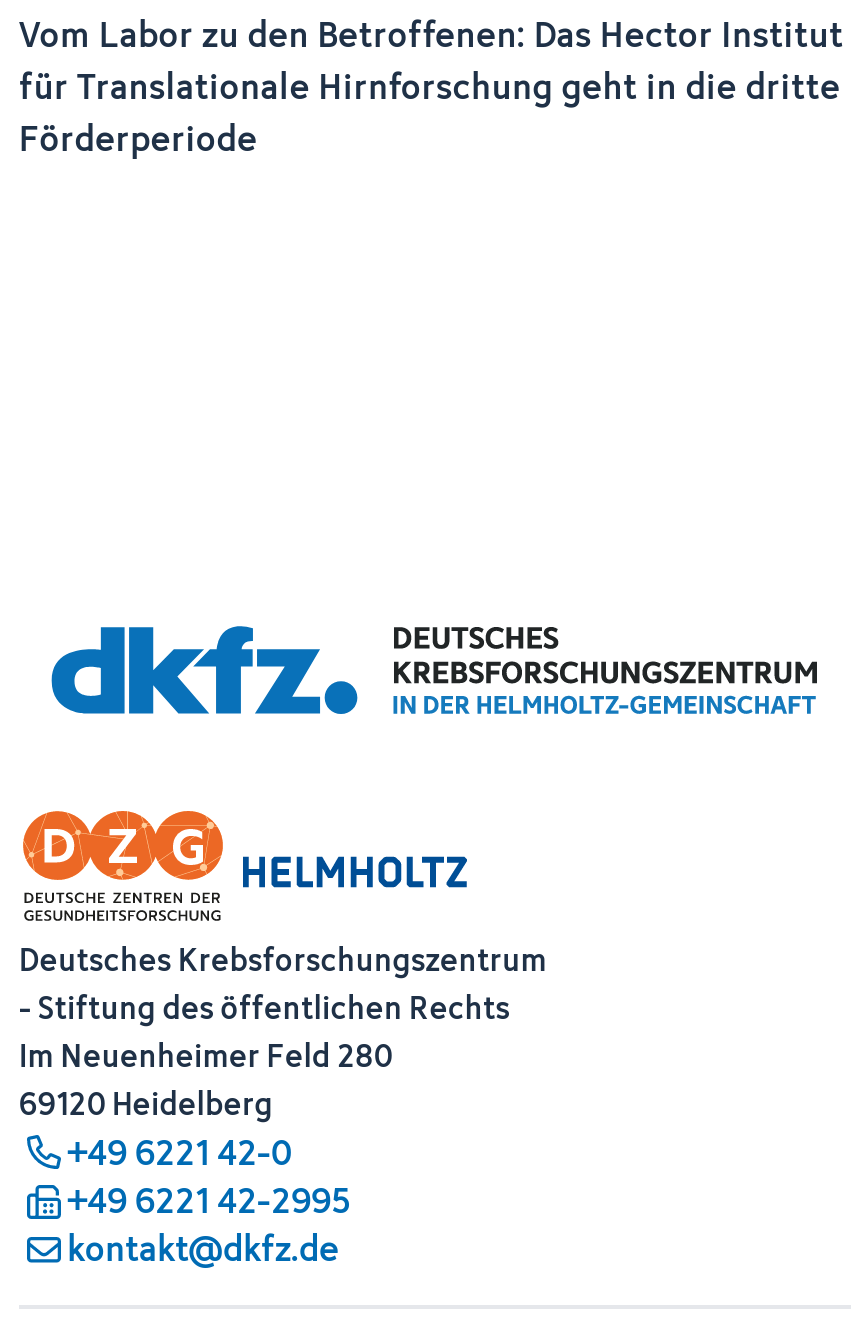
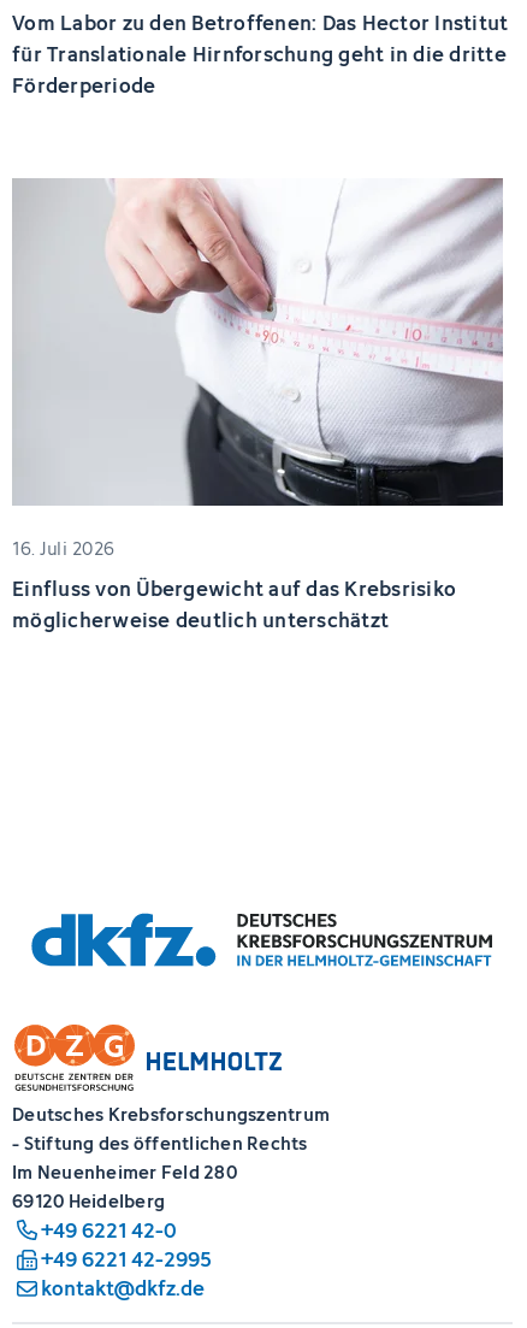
none -> [12,177,504,636] [image] | 16. Juli 2026 | Einfluss von Übergewicht auf das Krebsrisiko | möglicherweise deutlich unterschätzt

